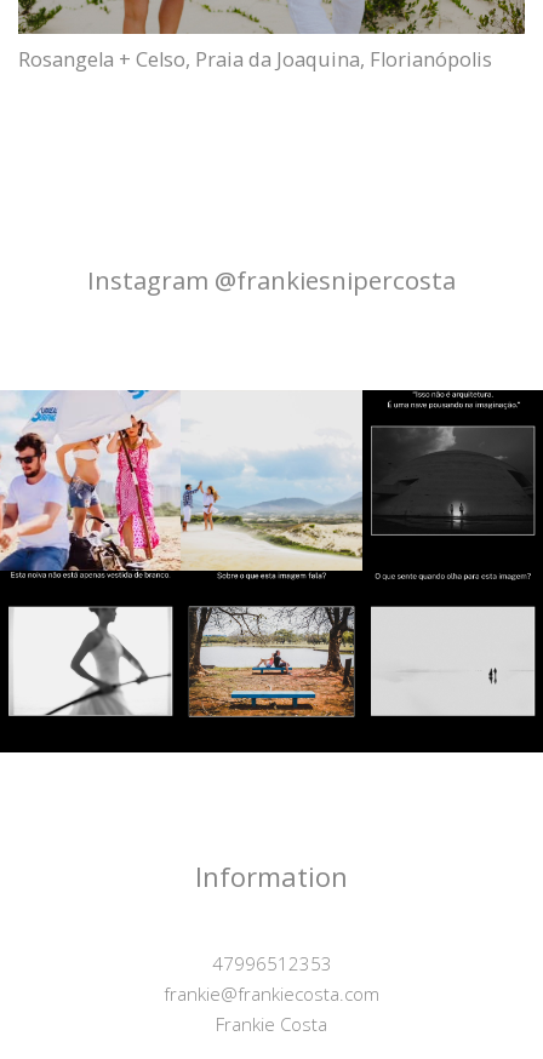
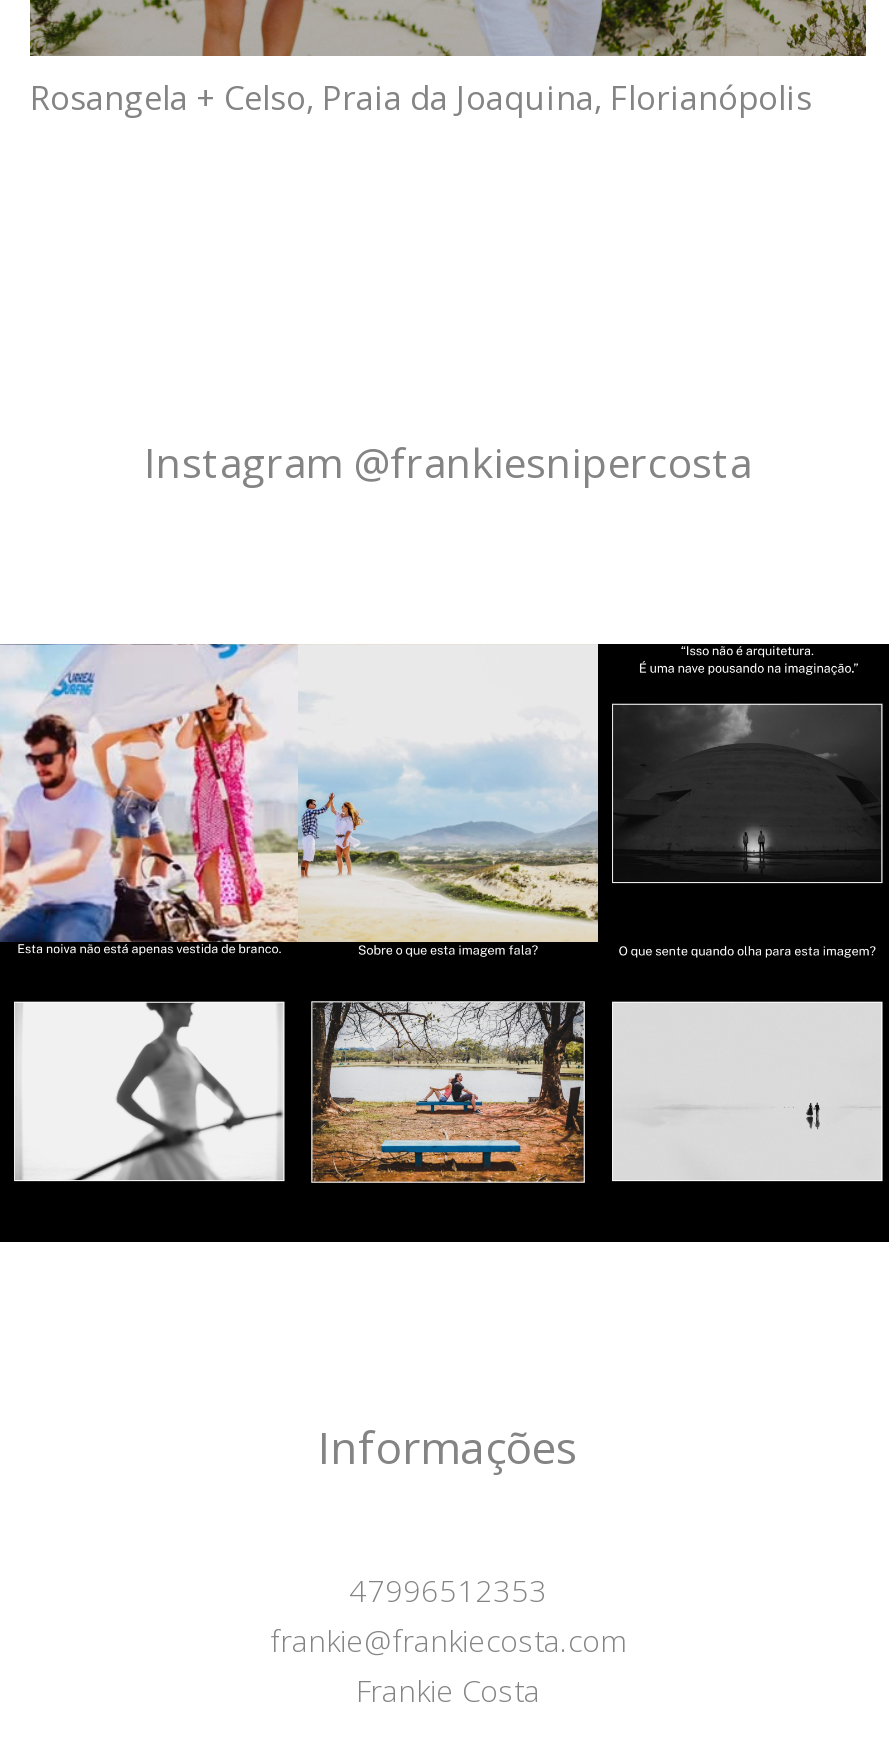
[195,857,348,894] Information -> [318,1415,578,1475] Informações

